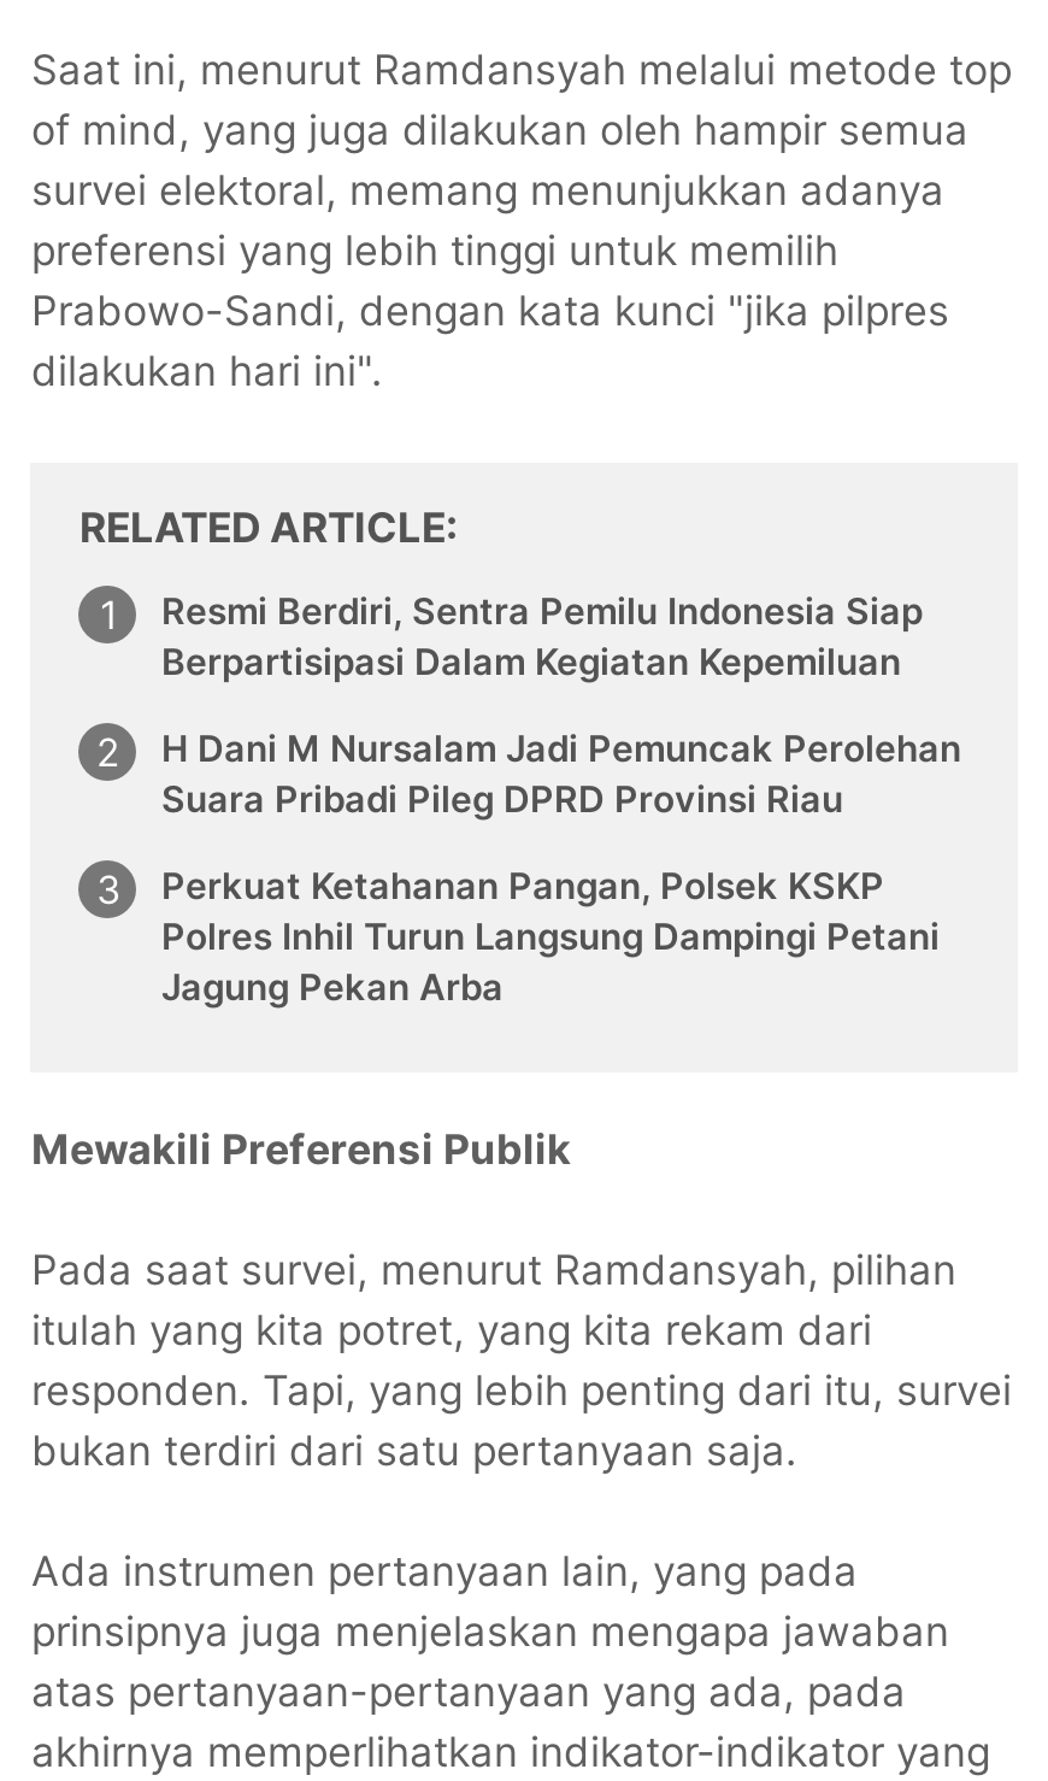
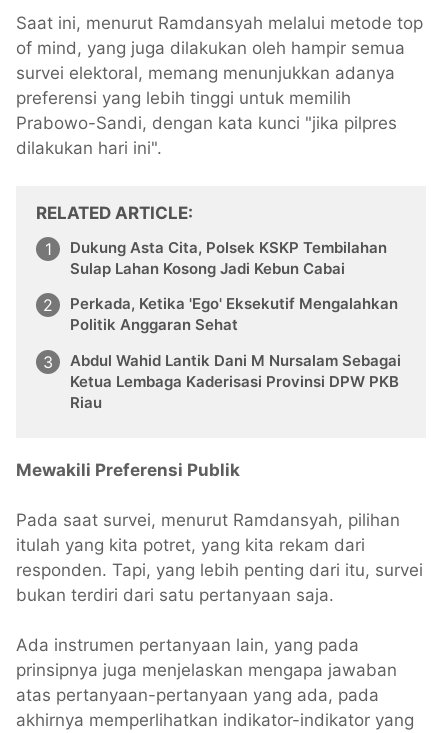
[161,587,923,684] Resmi Berdiri, Sentra Pemilu Indonesia Siap | Berpartisipasi Dalam Kegiatan Kepemiluan -> [70,238,387,278] Dukung Asta Cita, Polsek KSKP Tembilahan | Sulap Lahan Kosong Jadi Kebun Cabai
[161,724,961,821] H Dani M Nursalam Jadi Pemuncak Perolehan | Suara Pribadi Pileg DPRD Provinsi Riau -> [70,294,398,334] Perkada, Ketika 'Ego' Eksekutif Mengalahkan | Politik Anggaran Sehat
[161,861,940,1008] Perkuat Ketahanan Pangan, Polsek KSKP | Polres Inhil Turun Langsung Dampingi Petani | Jagung Pekan Arba -> [70,351,401,412] Abdul Wahid Lantik Dani M Nursalam Sebagai | Ketua Lembaga Kaderisasi Provinsi DPW PKB | Riau

